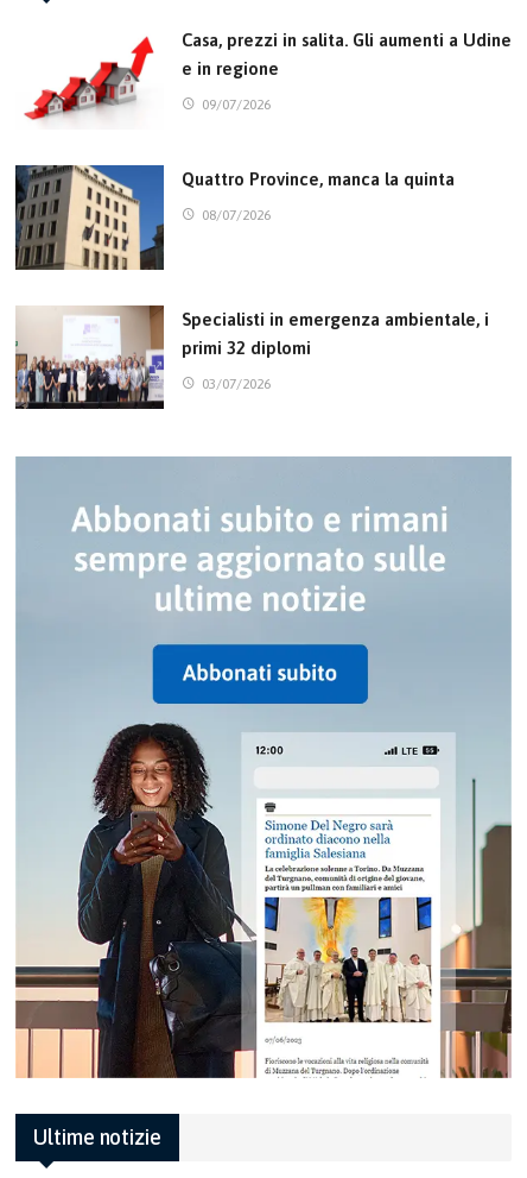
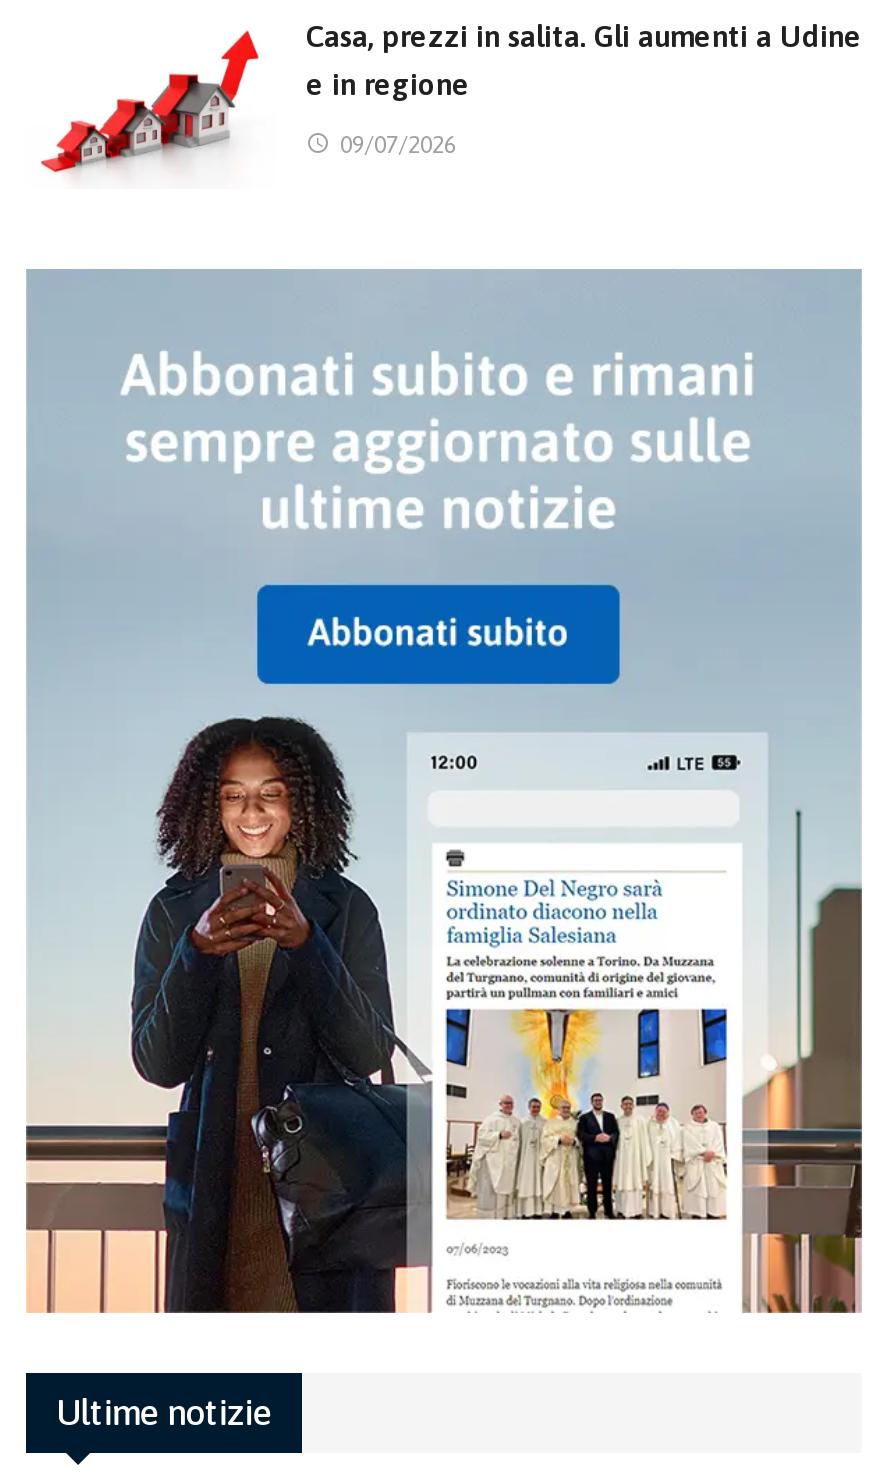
[14,164,455,271] [image] | Quattro Province, manca la quinta | 08/07/2026 -> none
[14,304,489,410] [image] | Specialisti in emergenza ambientale, i | primi 32 diplomi | 03/07/2026 -> none

